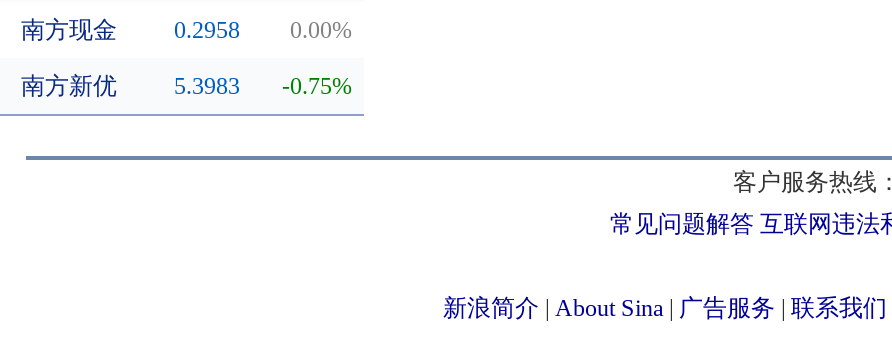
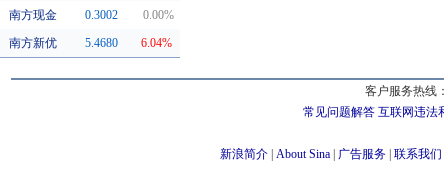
[174,16,352,44] 0.2958 0.00% -> [85,8,174,22] 0.3002 0.00%
[174,72,240,100] 5.3983 -> [85,36,118,50] 5.4680
[282,72,352,100] -0.75% -> [141,36,172,50] 6.04%

